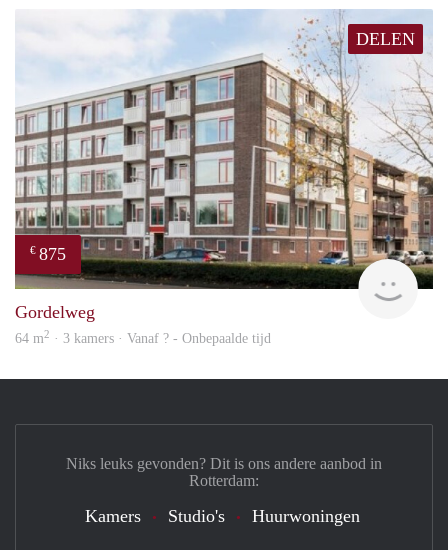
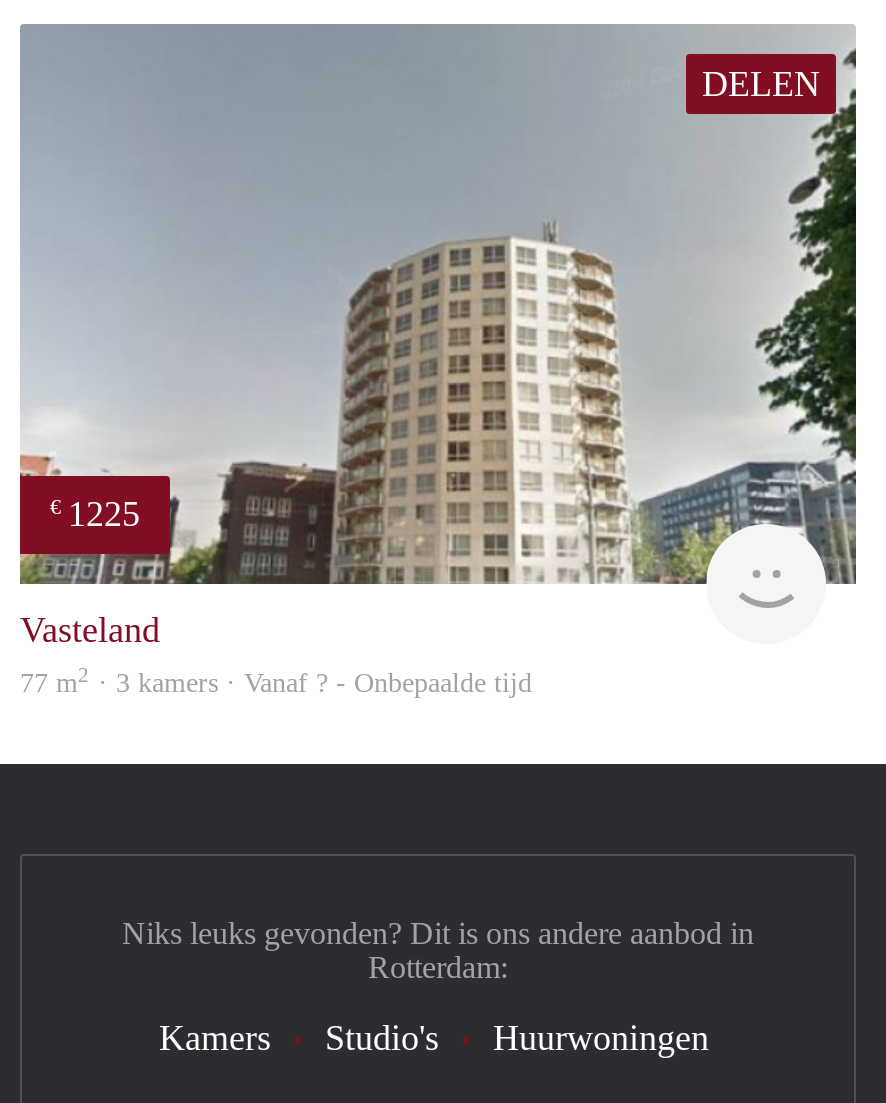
[15,9,434,290] [image] | €875 -> [20,22,858,586] [image] | €1225
[15,302,271,346] Gordelweg | 64 m2 · 3 kamers · Vanaf ? - Onbepaalde tijd -> [20,610,532,698] Vasteland | 77 m2 · 3 kamers · Vanaf ? - Onbepaalde tijd

